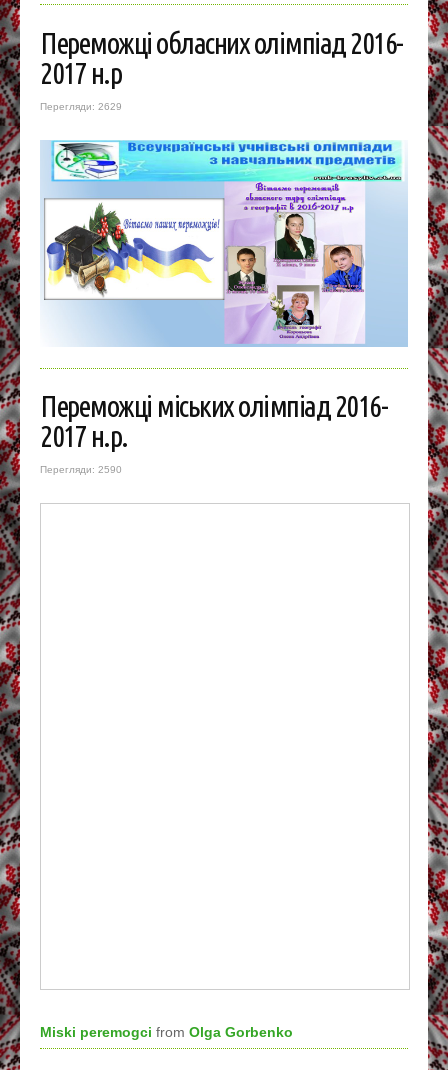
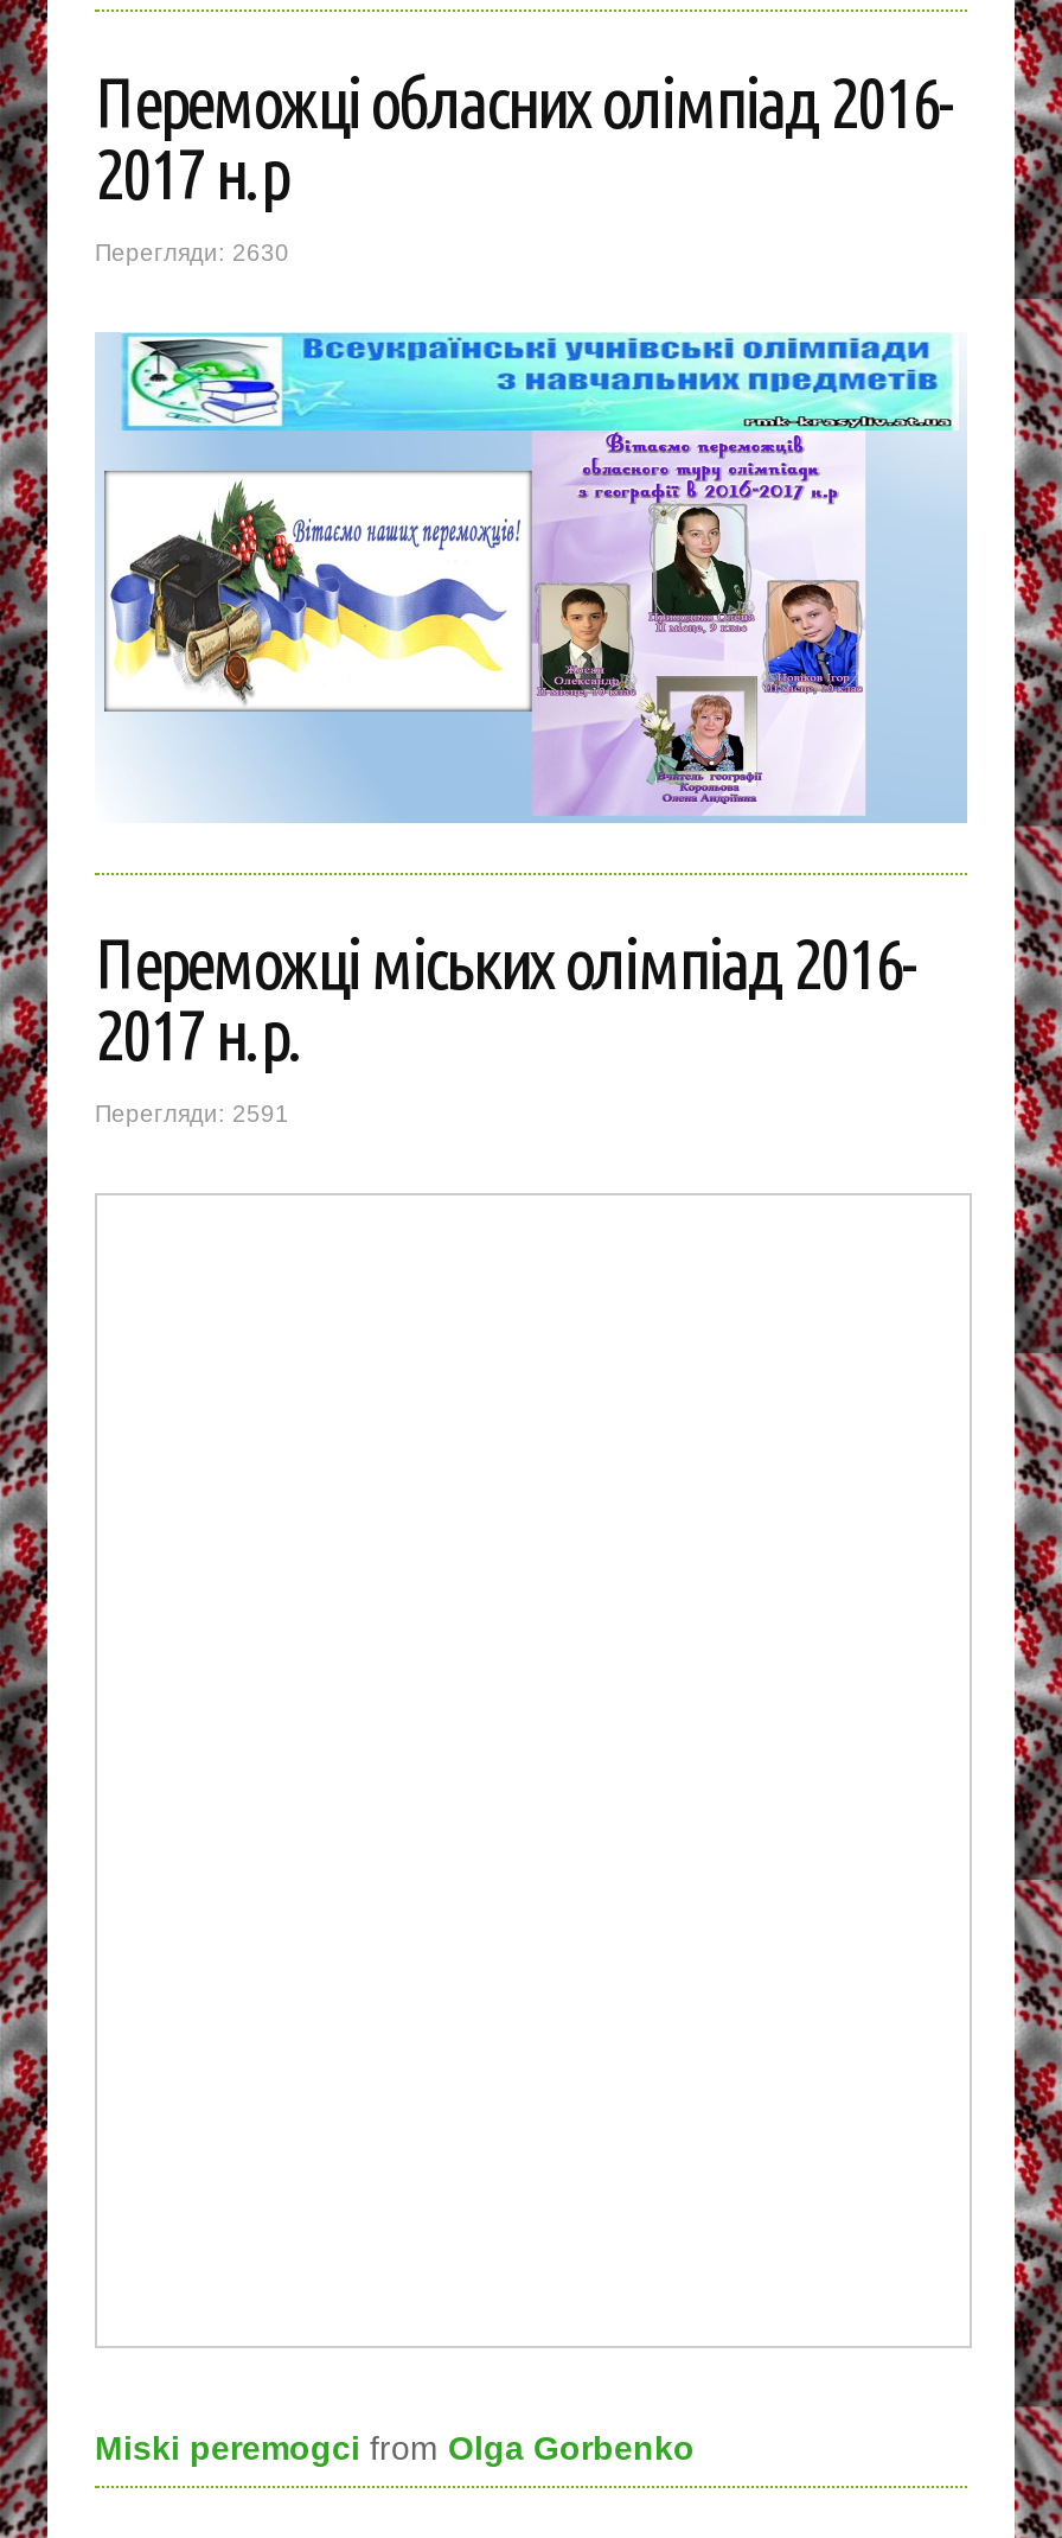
[40,101,122,112] Перегляди: 2629 -> [95,239,289,265] Перегляди: 2630
[40,464,122,475] Перегляди: 2590 -> [95,1101,289,1127] Перегляди: 2591

